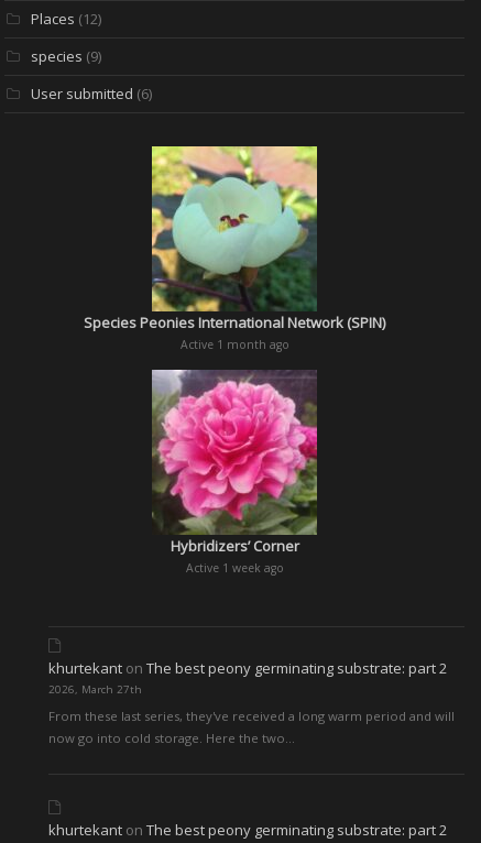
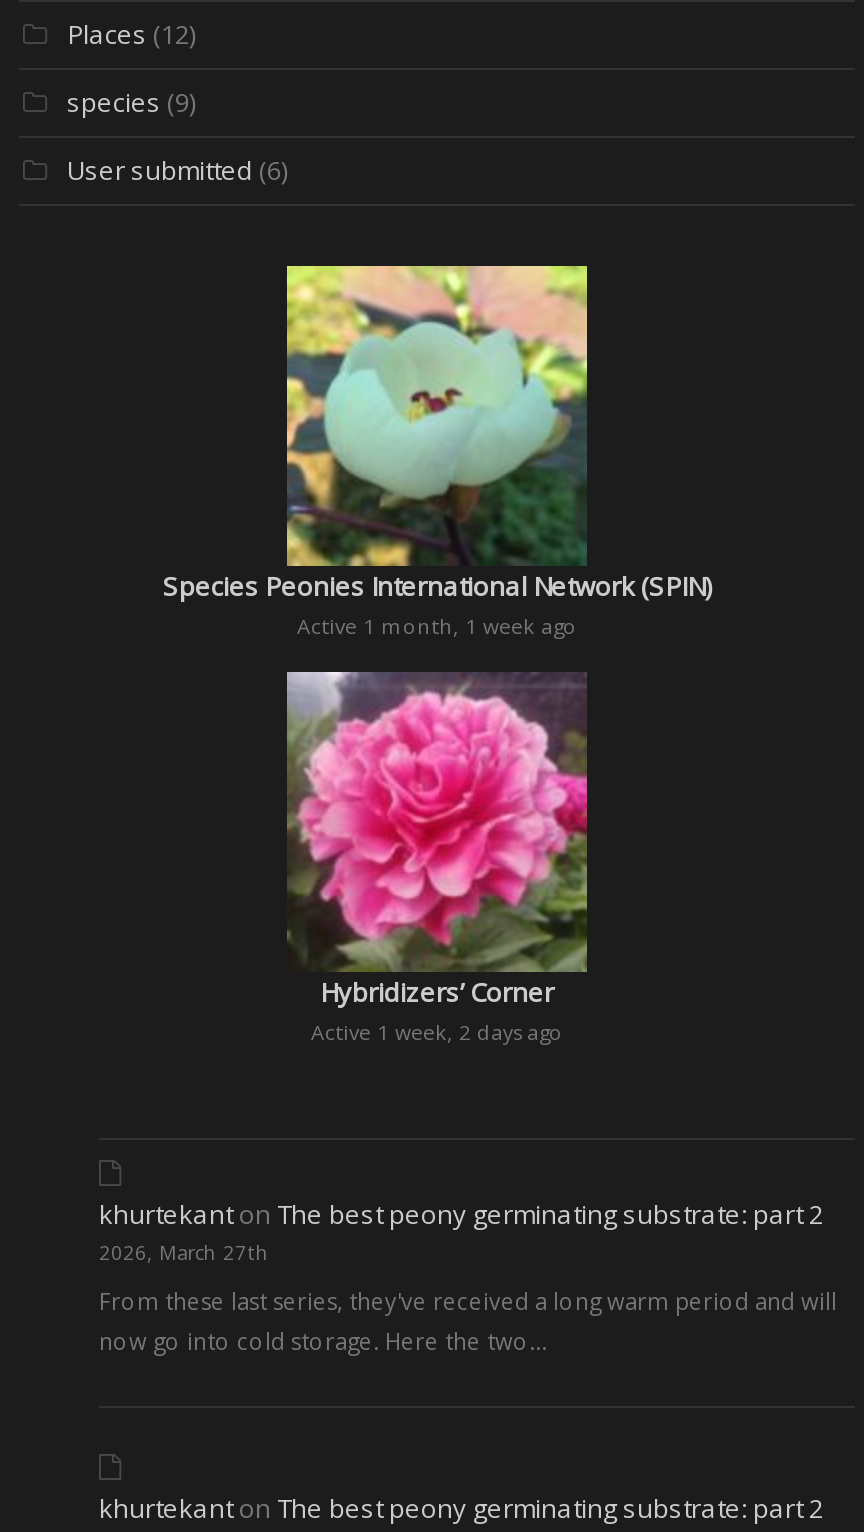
[180,337,289,352] Active 1 month ago -> [297,612,577,640] Active 1 month, 1 week ago
[185,560,283,576] Active 1 week ago -> [311,1018,563,1046] Active 1 week, 2 days ago

